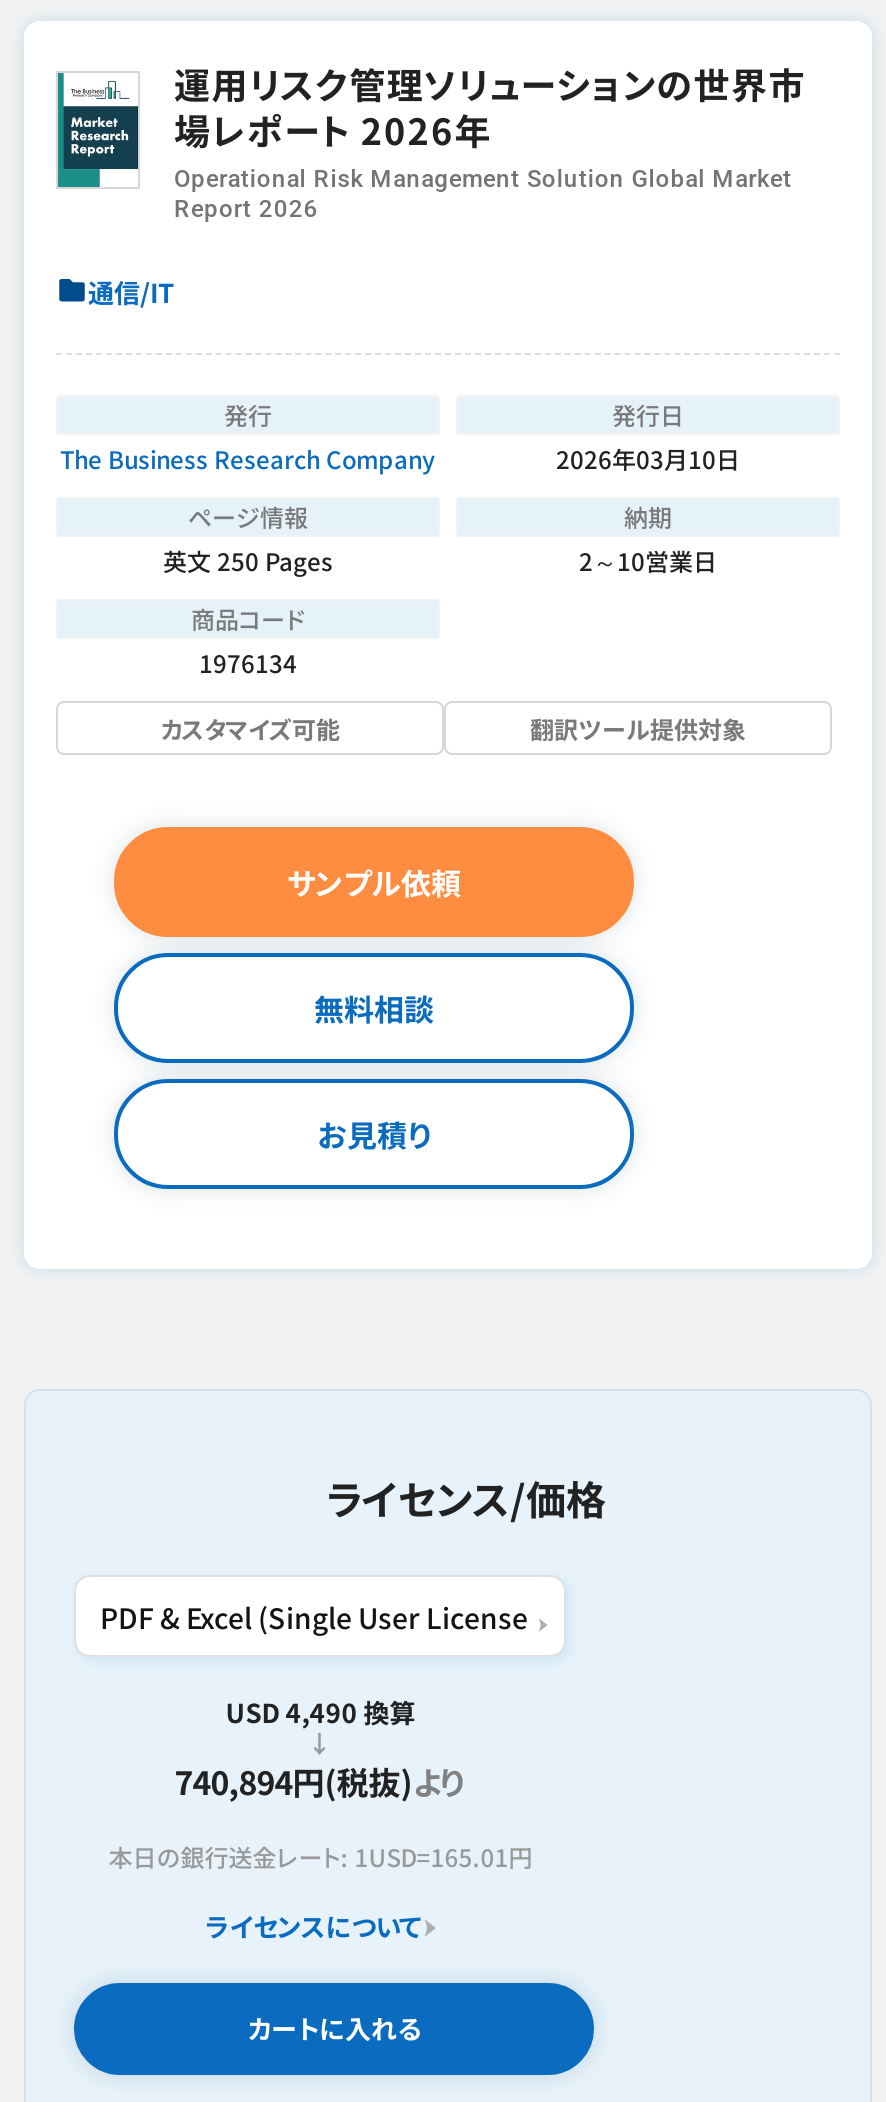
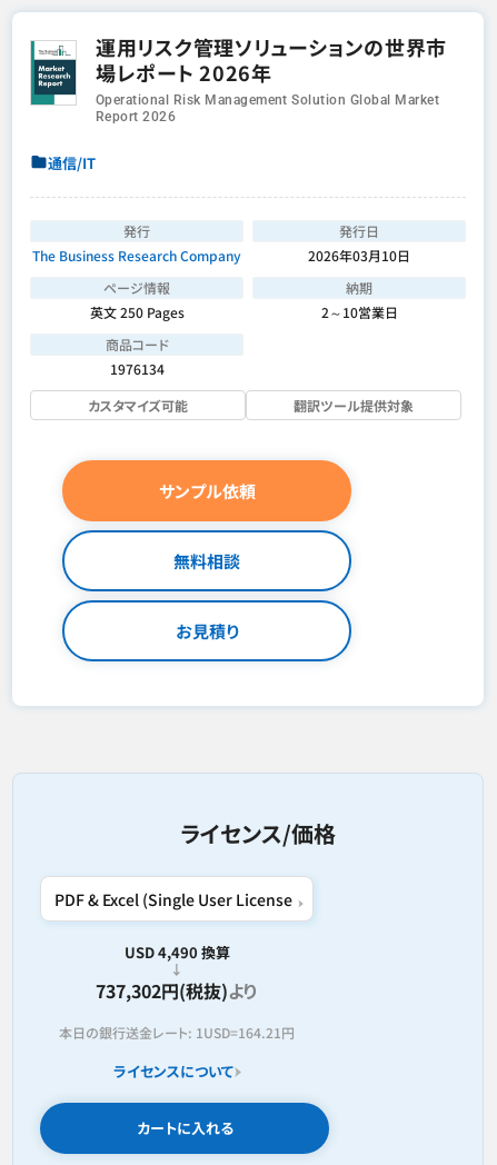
[174,1757,466,1805] 740,894円(税抜)より -> [96,977,258,1004] 737,302円(税抜)より
[108,1839,532,1873] 本日の銀行送金レート: 1USD=165.01円 -> [59,1023,295,1042] 本日の銀行送金レート: 1USD=164.21円

